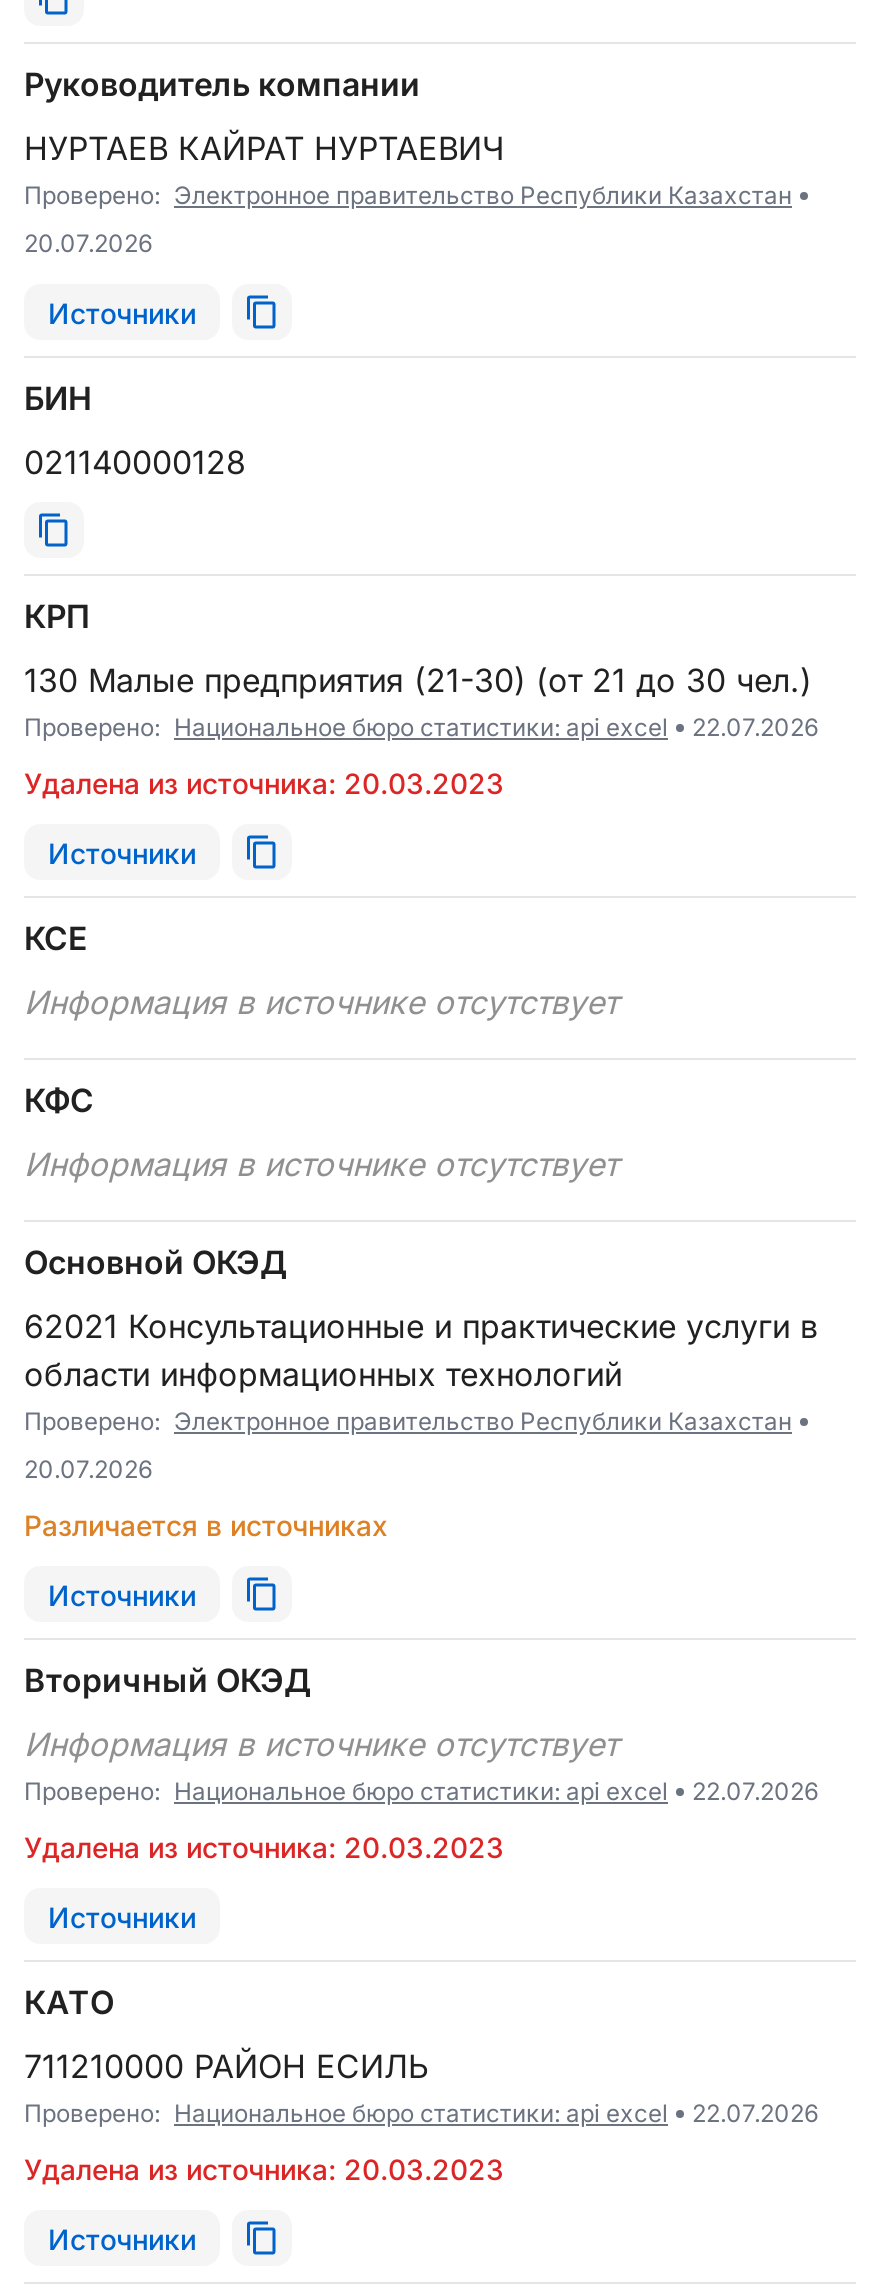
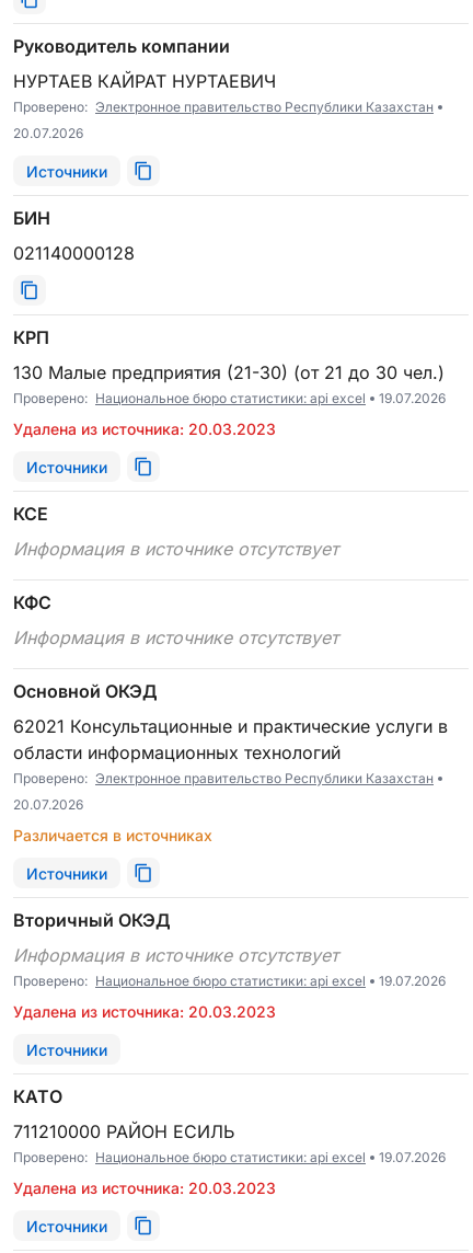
[24,712,818,742] Проверено: Национальное бюро статистики: api excel 22.07.2026 -> [13,390,446,406] Проверено: Национальное бюро статистики: api excel 19.07.2026
[24,1776,818,1806] Проверено: Национальное бюро статистики: api excel 22.07.2026 -> [13,973,446,989] Проверено: Национальное бюро статистики: api excel 19.07.2026
[24,2098,818,2128] Проверено: Национальное бюро статистики: api excel 22.07.2026 -> [13,1149,446,1165] Проверено: Национальное бюро статистики: api excel 19.07.2026

